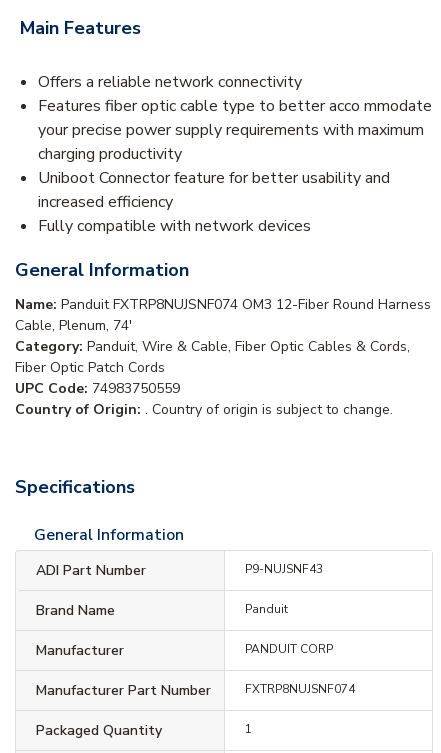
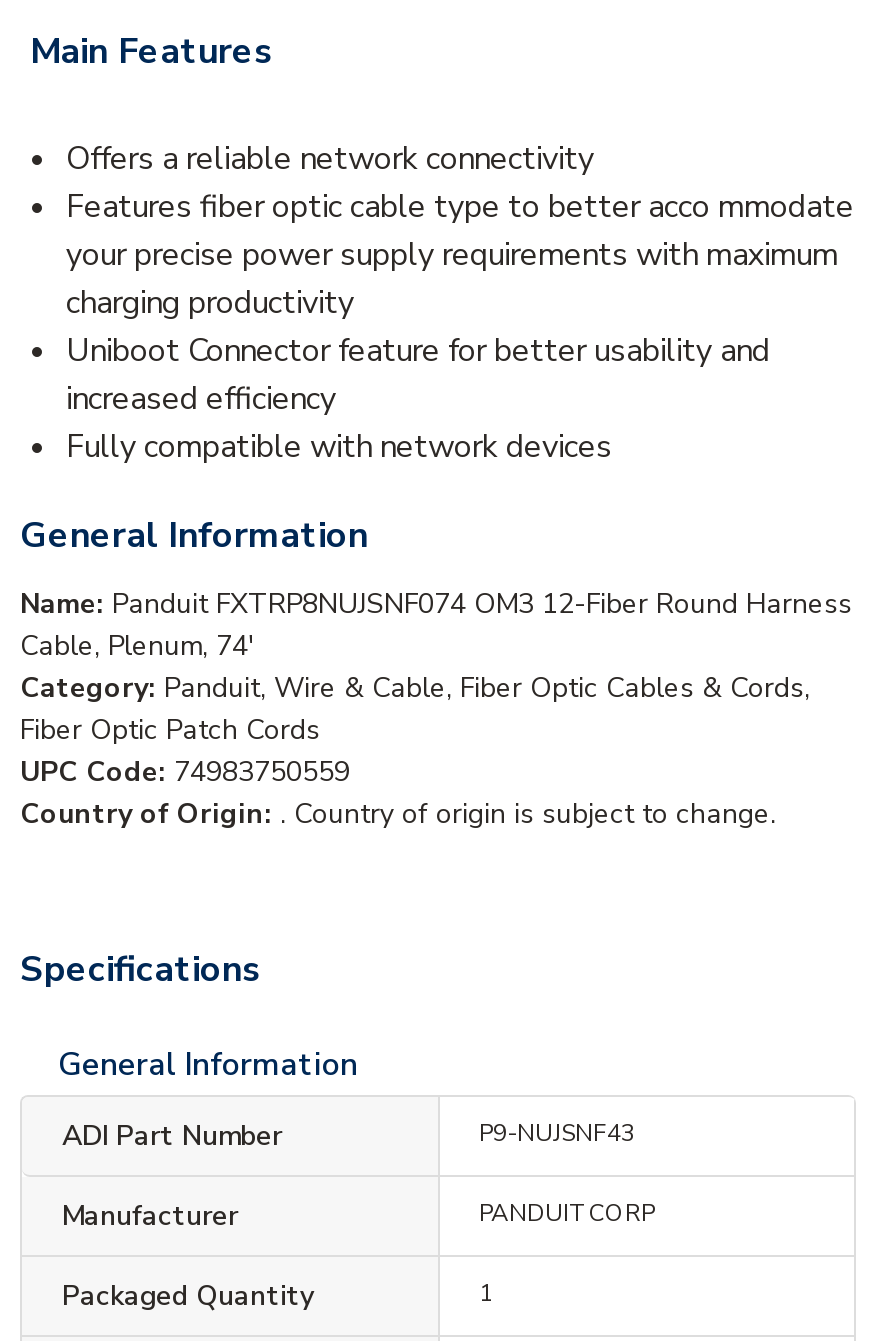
[36,601,287,620] Brand Name | Panduit -> none
[36,681,354,700] Manufacturer Part Number | FXTRP8NUJSNF074 -> none

